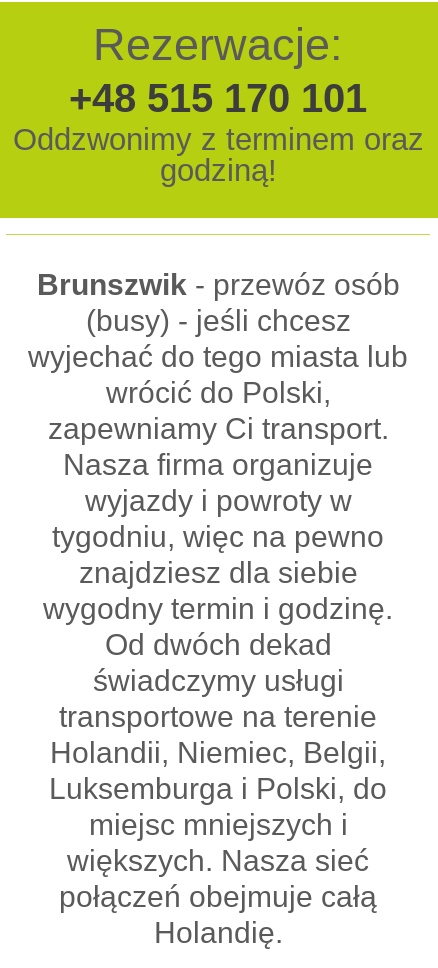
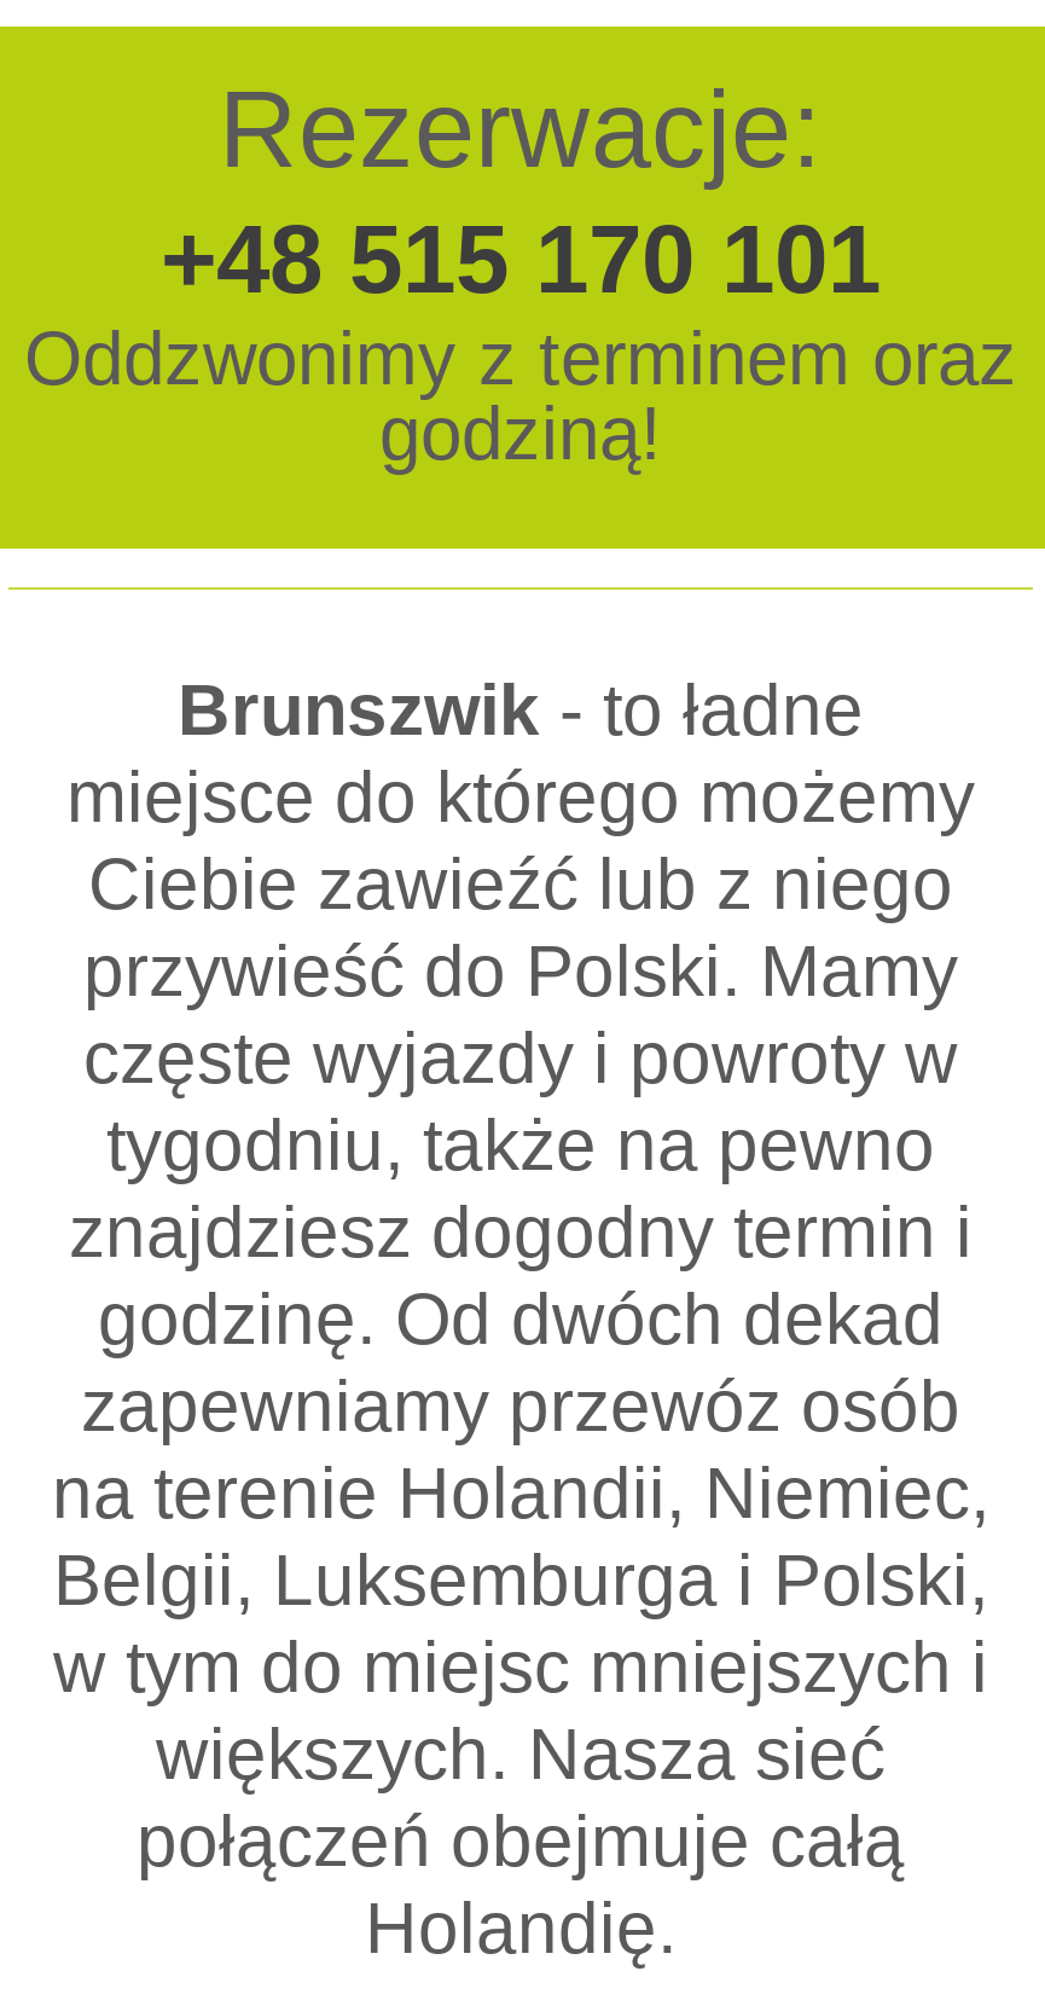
[28,268,408,841] Brunszwik - przewóz osób | (busy) - jeśli chcesz | wyjechać do tego miasta lub | wrócić do Polski, | zapewniamy Ci transport. | Nasza firma organizuje | wyjazdy i powroty w | tygodniu, więc na pewno | znajdziesz dla siebie | wygodny termin i godzinę. | Od dwóch dekad | świadczymy usługi | transportowe na terenie | Holandii, Niemiec, Belgii, | Luksemburga i Polski, do | miejsc mniejszych i -> [52,669,989,1706] Brunszwik - to ładne | miejsce do którego możemy | Ciebie zawieźć lub z niego | przywieść do Polski. Mamy | częste wyjazdy i powroty w | tygodniu, także na pewno | znajdziesz dogodny termin i | godzinę. Od dwóch dekad | zapewniamy przewóz osób | na terenie Holandii, Niemiec, | Belgii, Luksemburga i Polski, | w tym do miejsc mniejszych i

